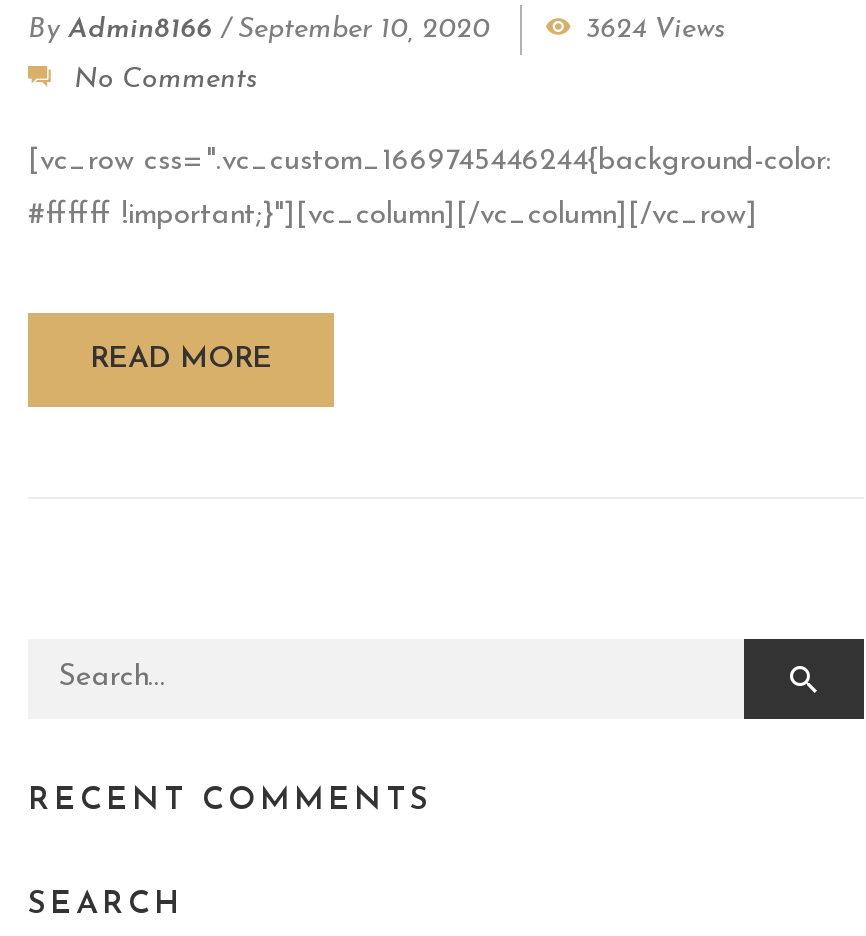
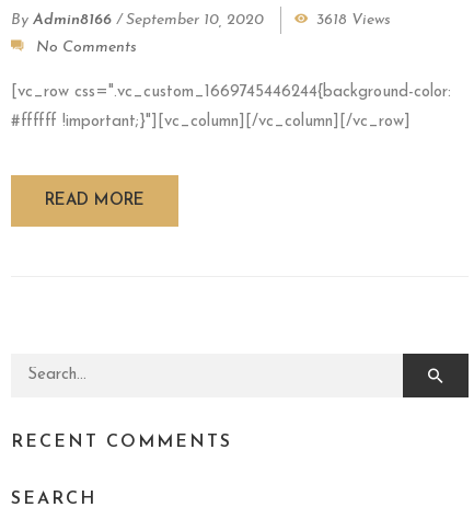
[586,15,726,45] 3624 Views -> [316,12,391,28] 3618 Views

